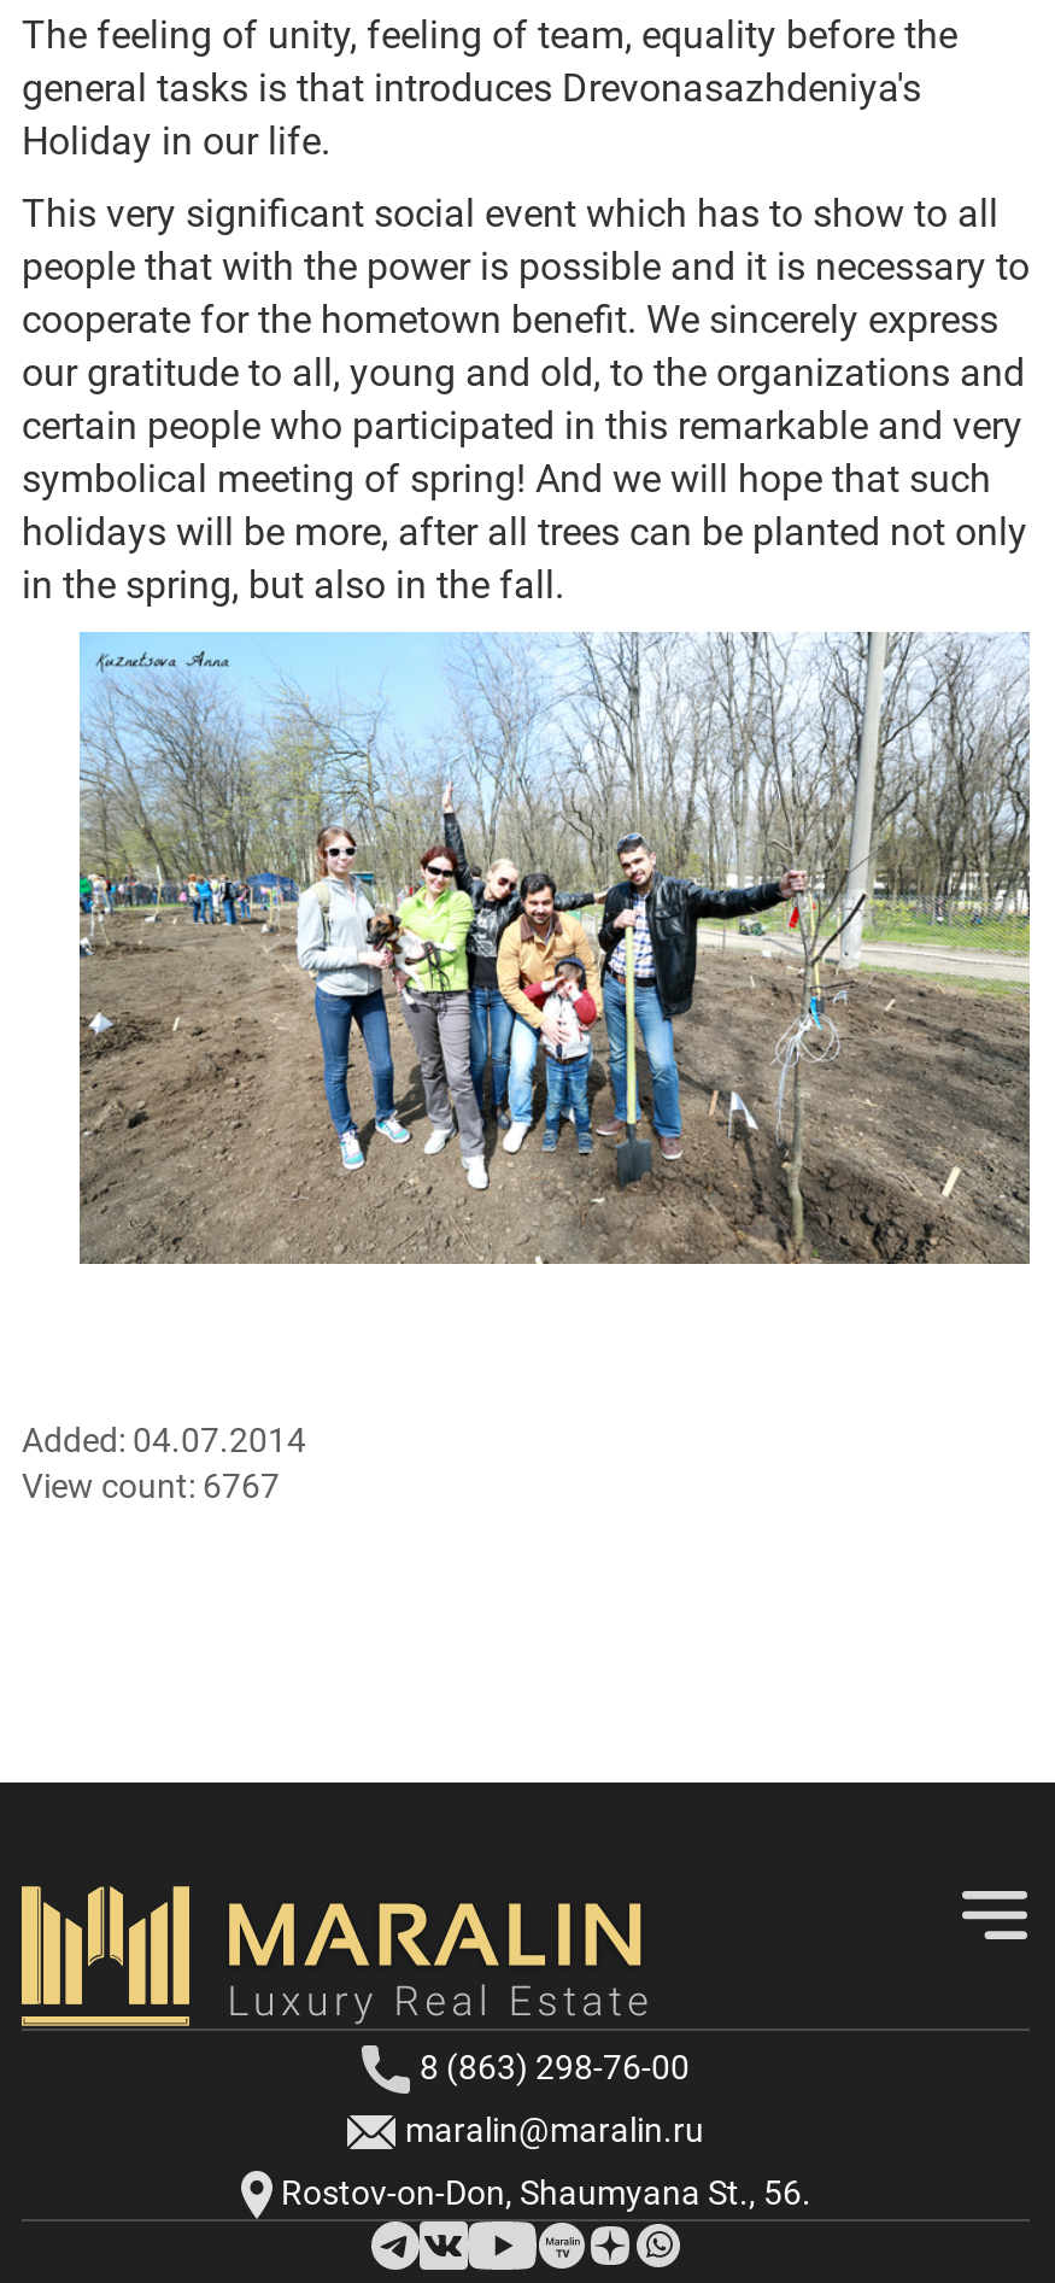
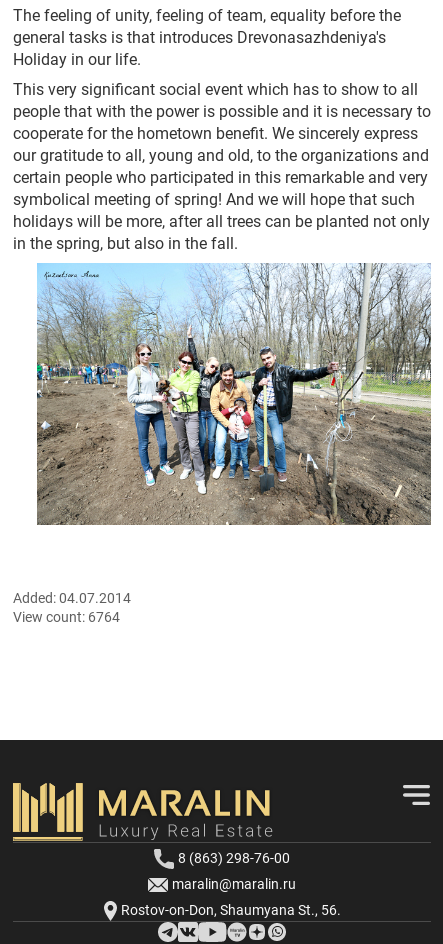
[22,1467,280,1506] View count: 6767 -> [13,609,120,625] View count: 6764

